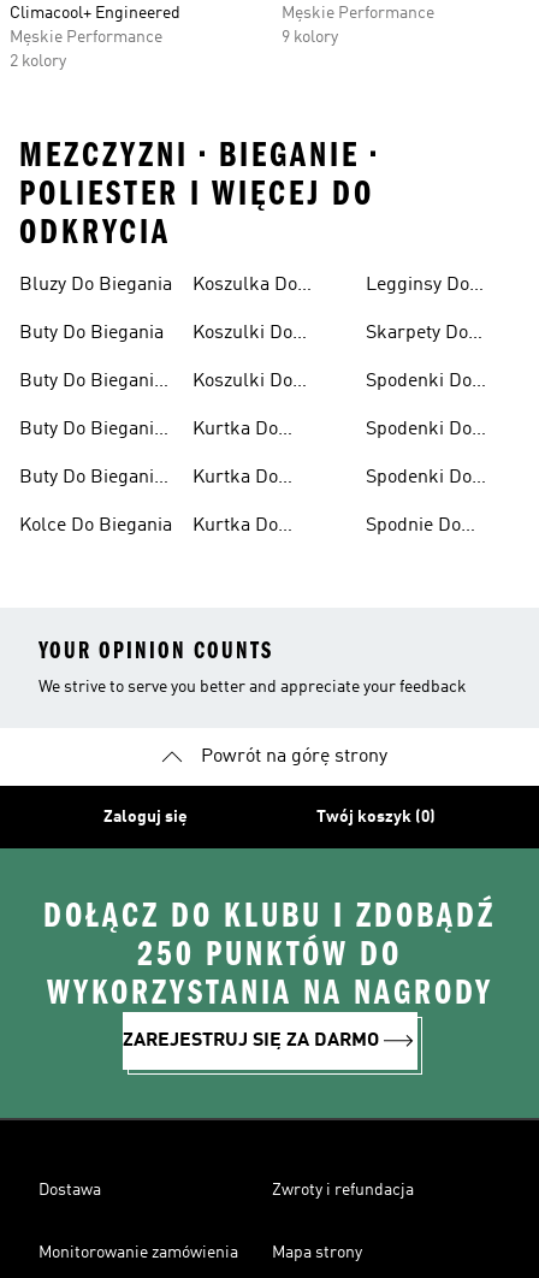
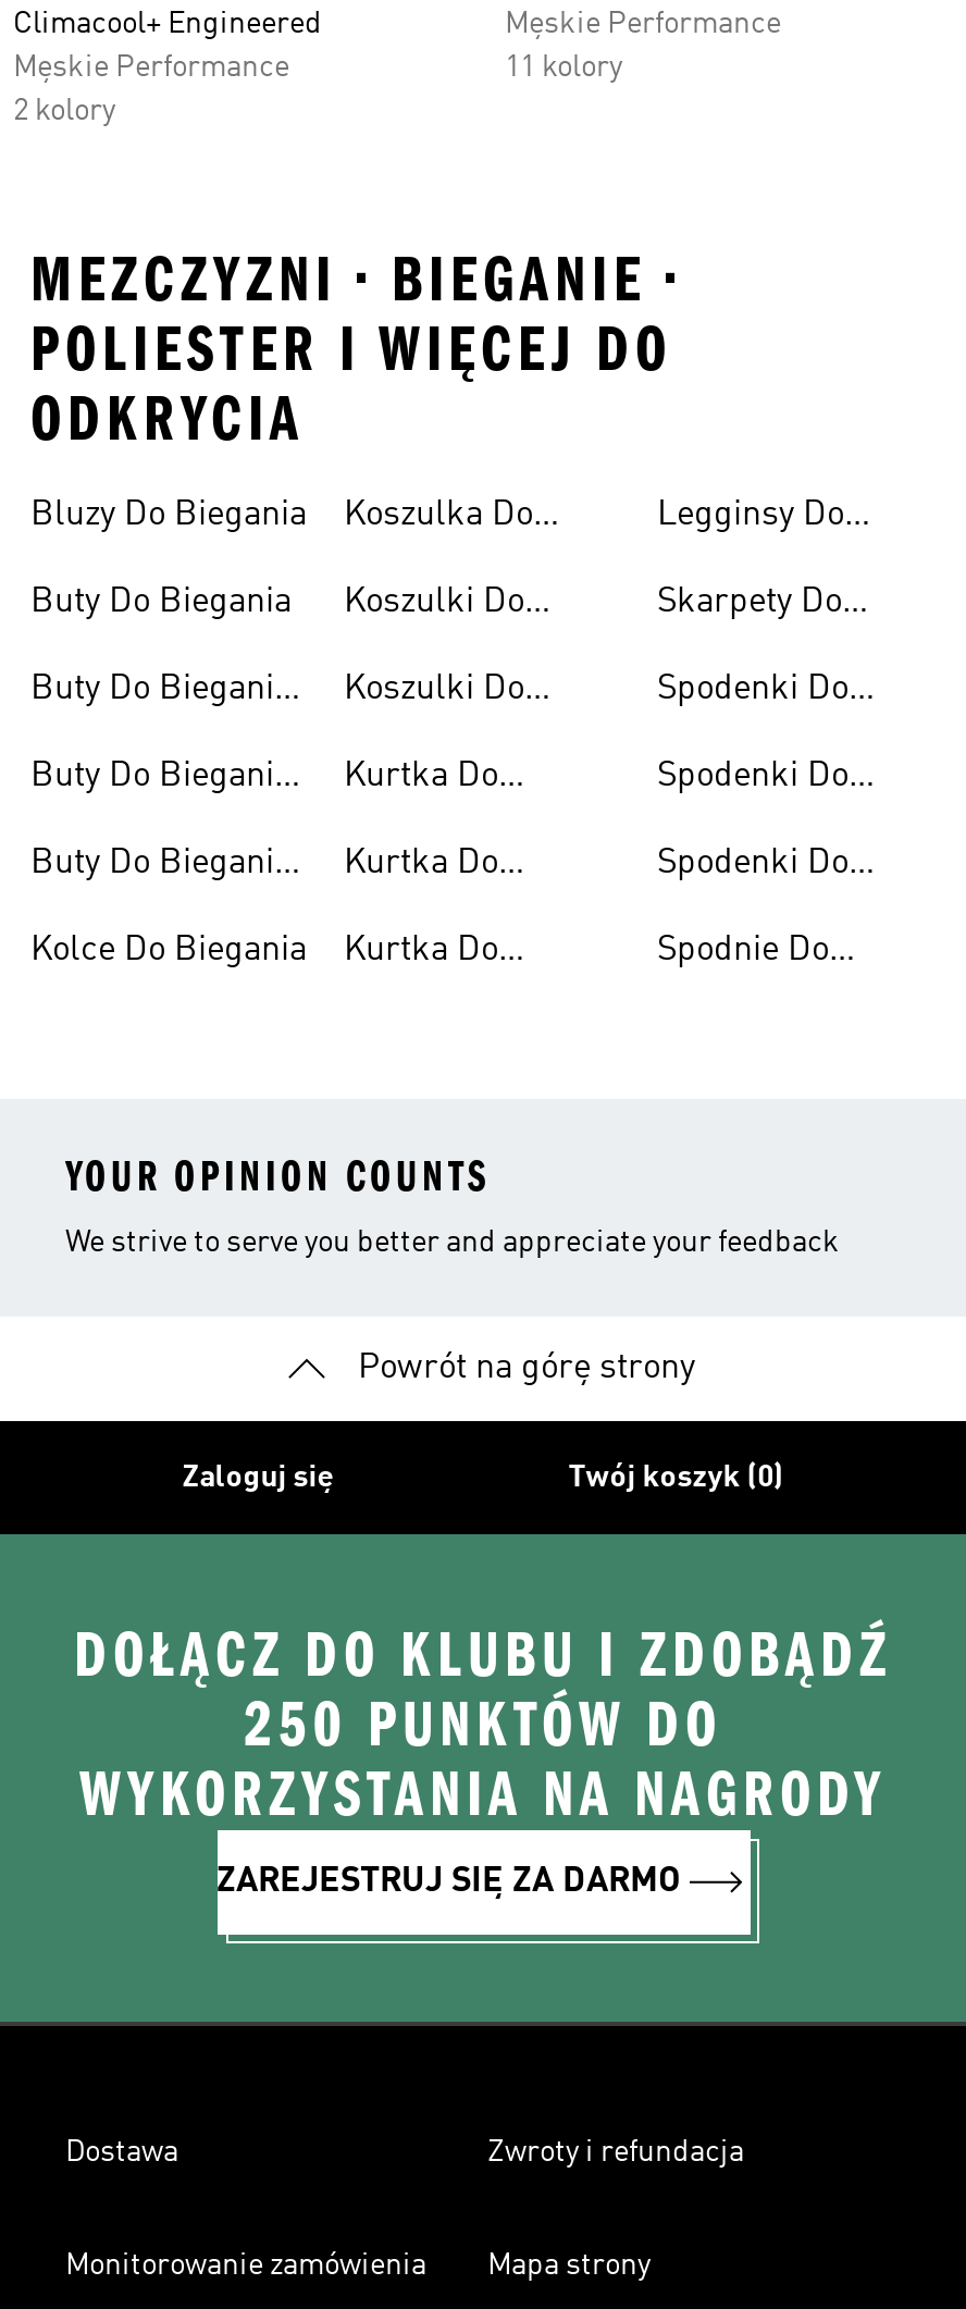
[282,29,338,46] 9 kolory -> [505,52,622,83] 11 kolory

